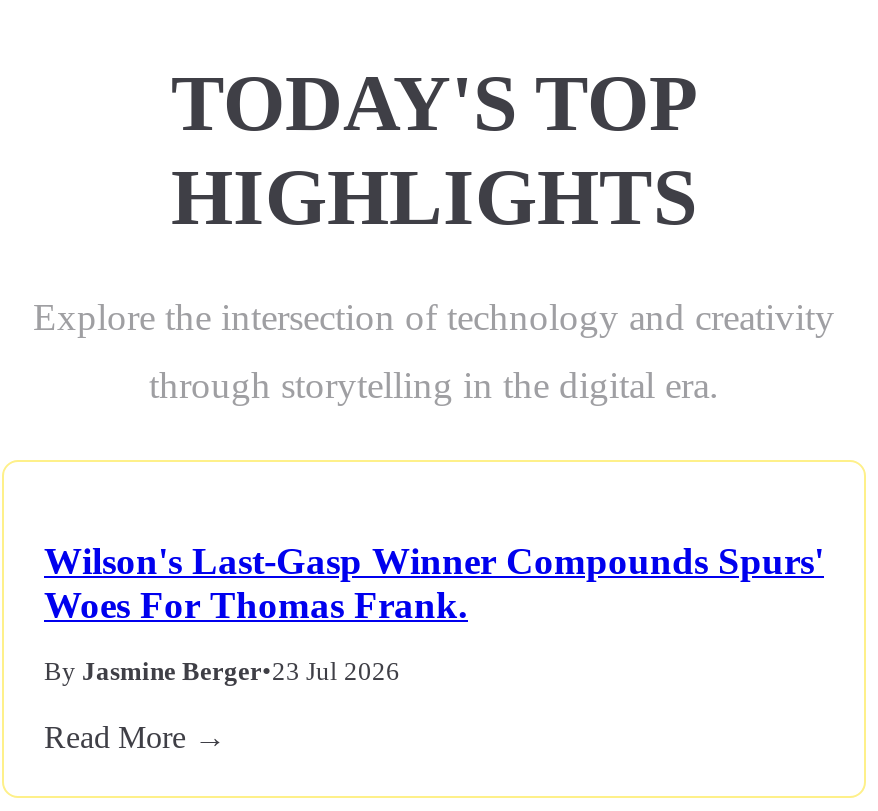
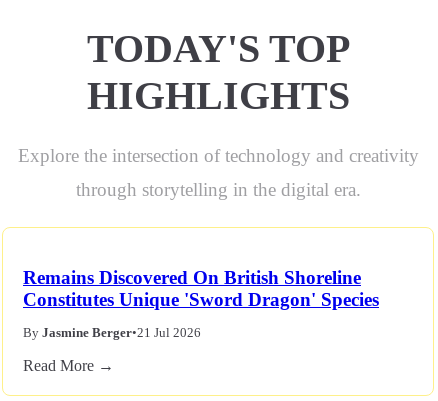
[44,541,824,627] Wilson's Last-Gasp Winner Compounds Spurs' | Woes For Thomas Frank. -> [23,267,379,310] Remains Discovered On British Shoreline | Constitutes Unique 'Sword Dragon' Species
[44,659,400,687] By Jasmine Berger•23 Jul 2026 -> [23,326,201,340] By Jasmine Berger•21 Jul 2026

